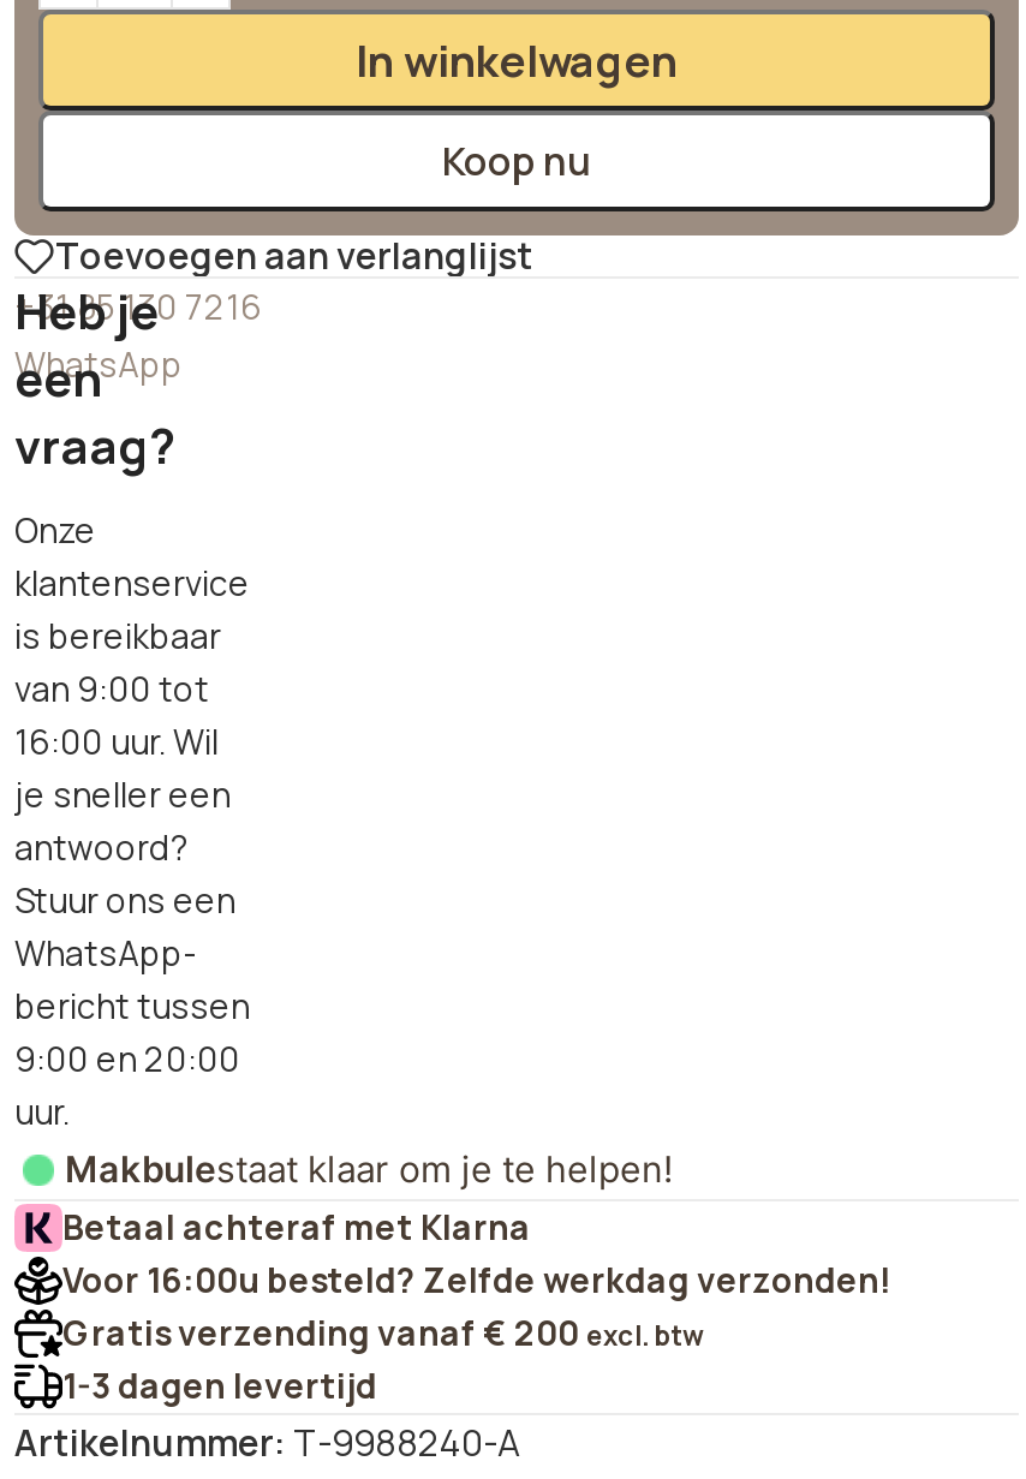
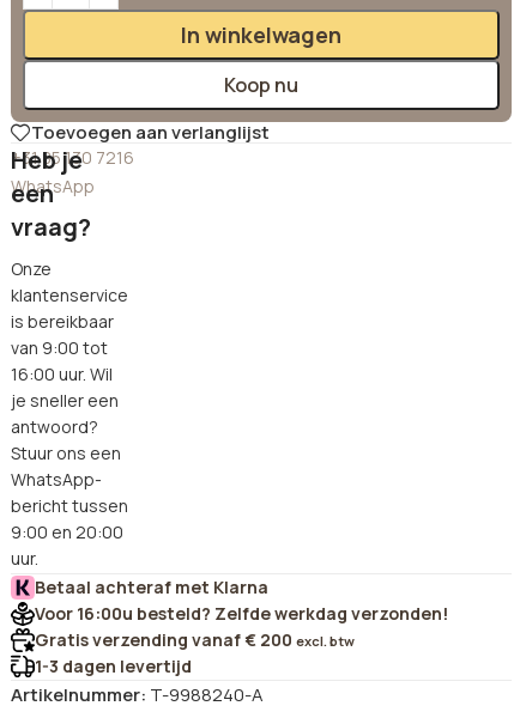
[65,1146,673,1192] Makbulestaat klaar om je te helpen! -> none

